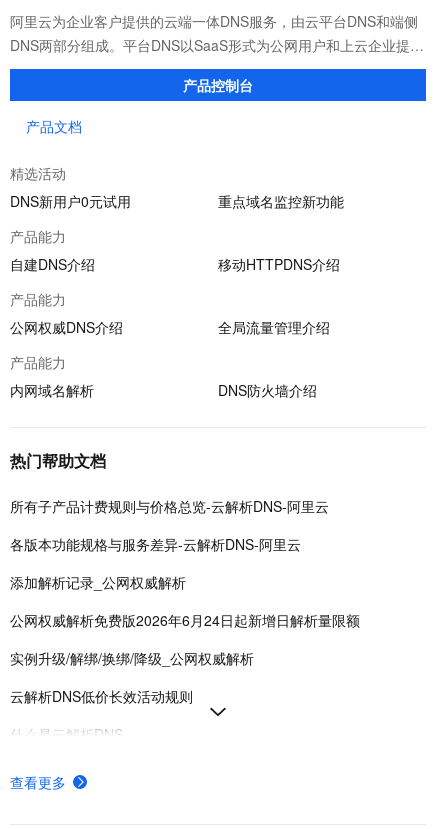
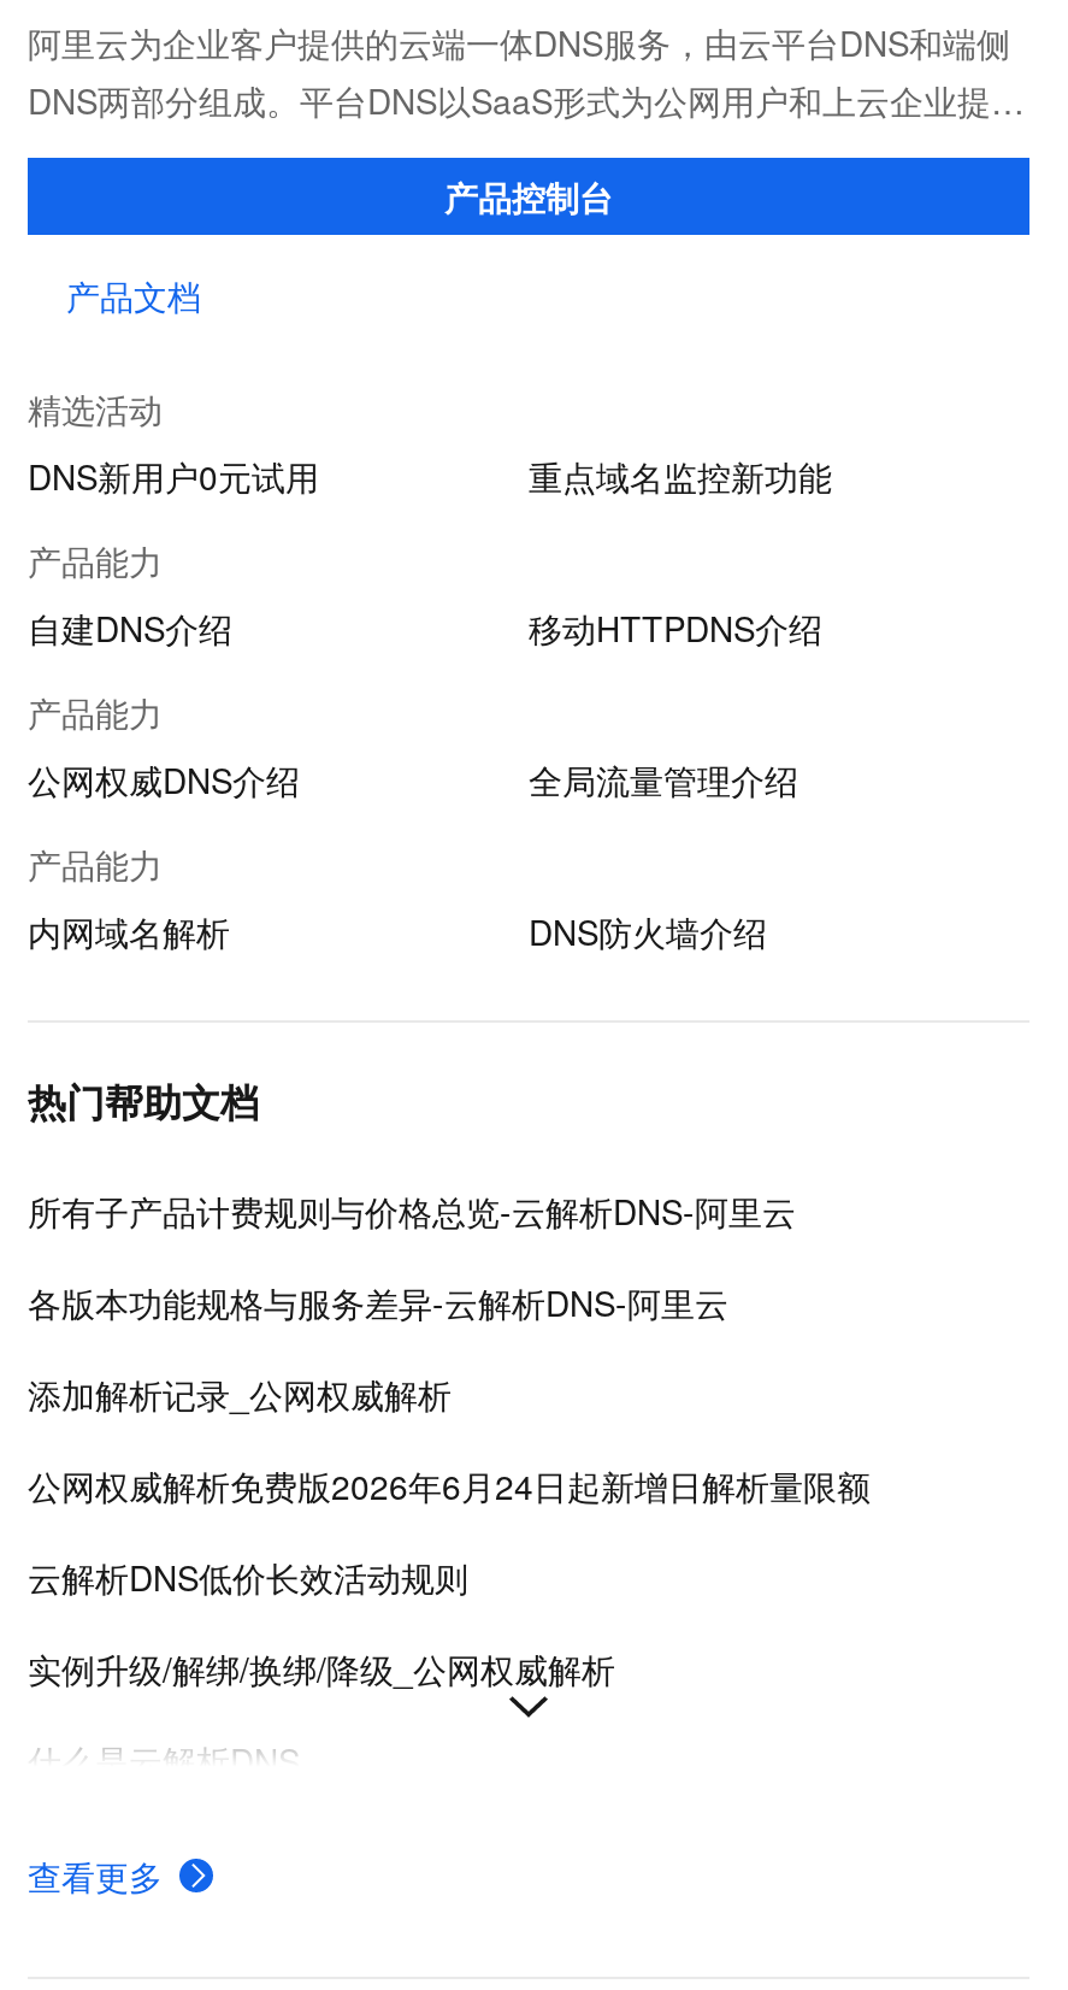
moved [10,648,254,668] -> [28,1644,615,1692]: 实例升级/解绑/换绑/降级_公网权威解析
moved [10,686,193,706] -> [28,1553,468,1601]: 云解析DNS低价长效活动规则

